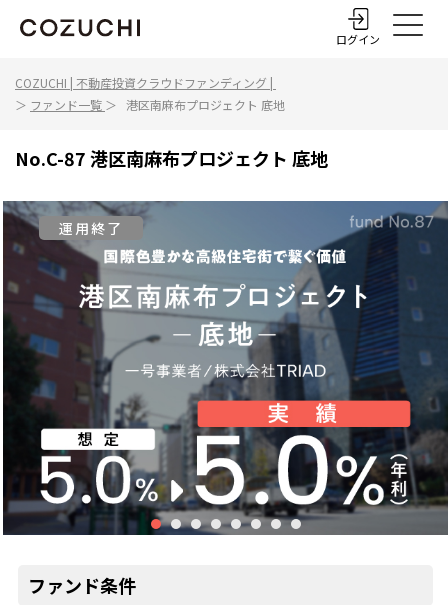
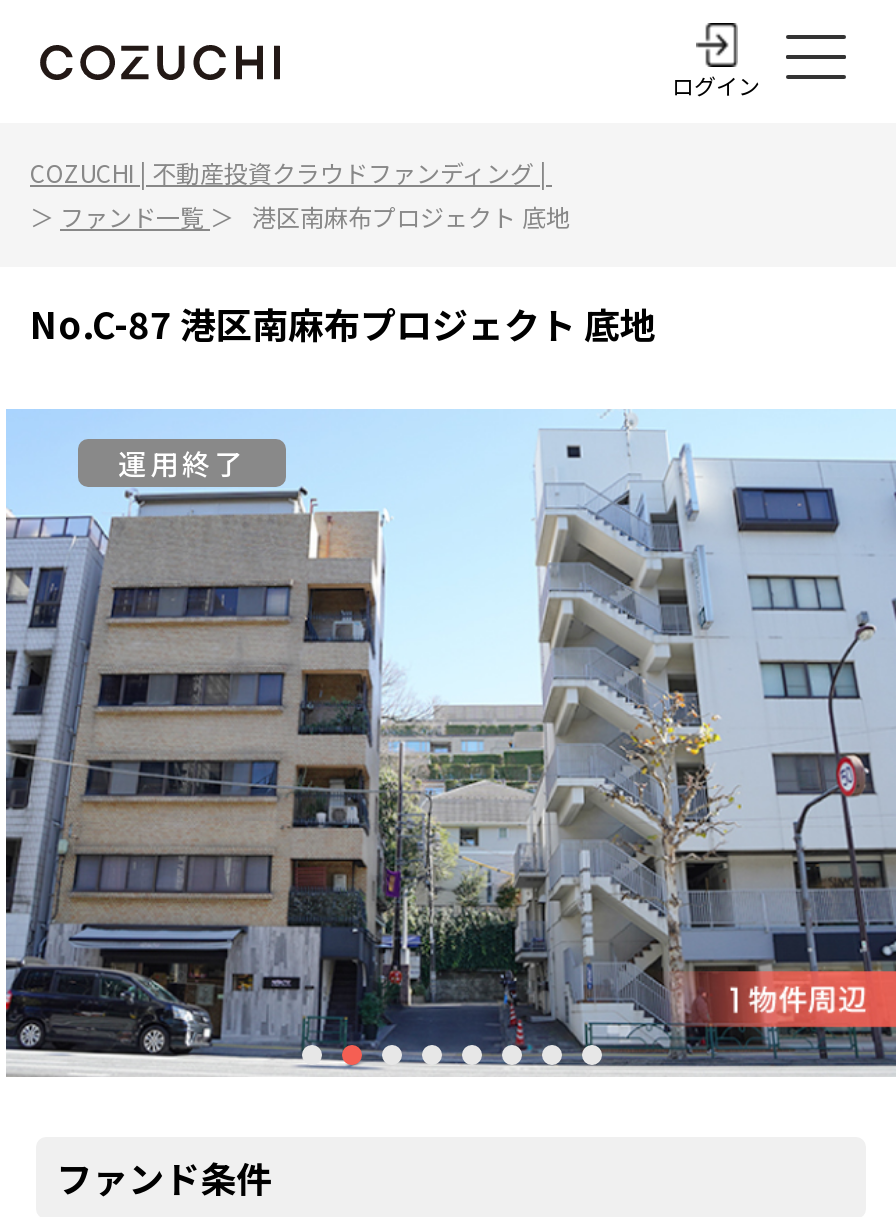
[3,200,445,536] [image] -> [6,409,890,1077] [image]

